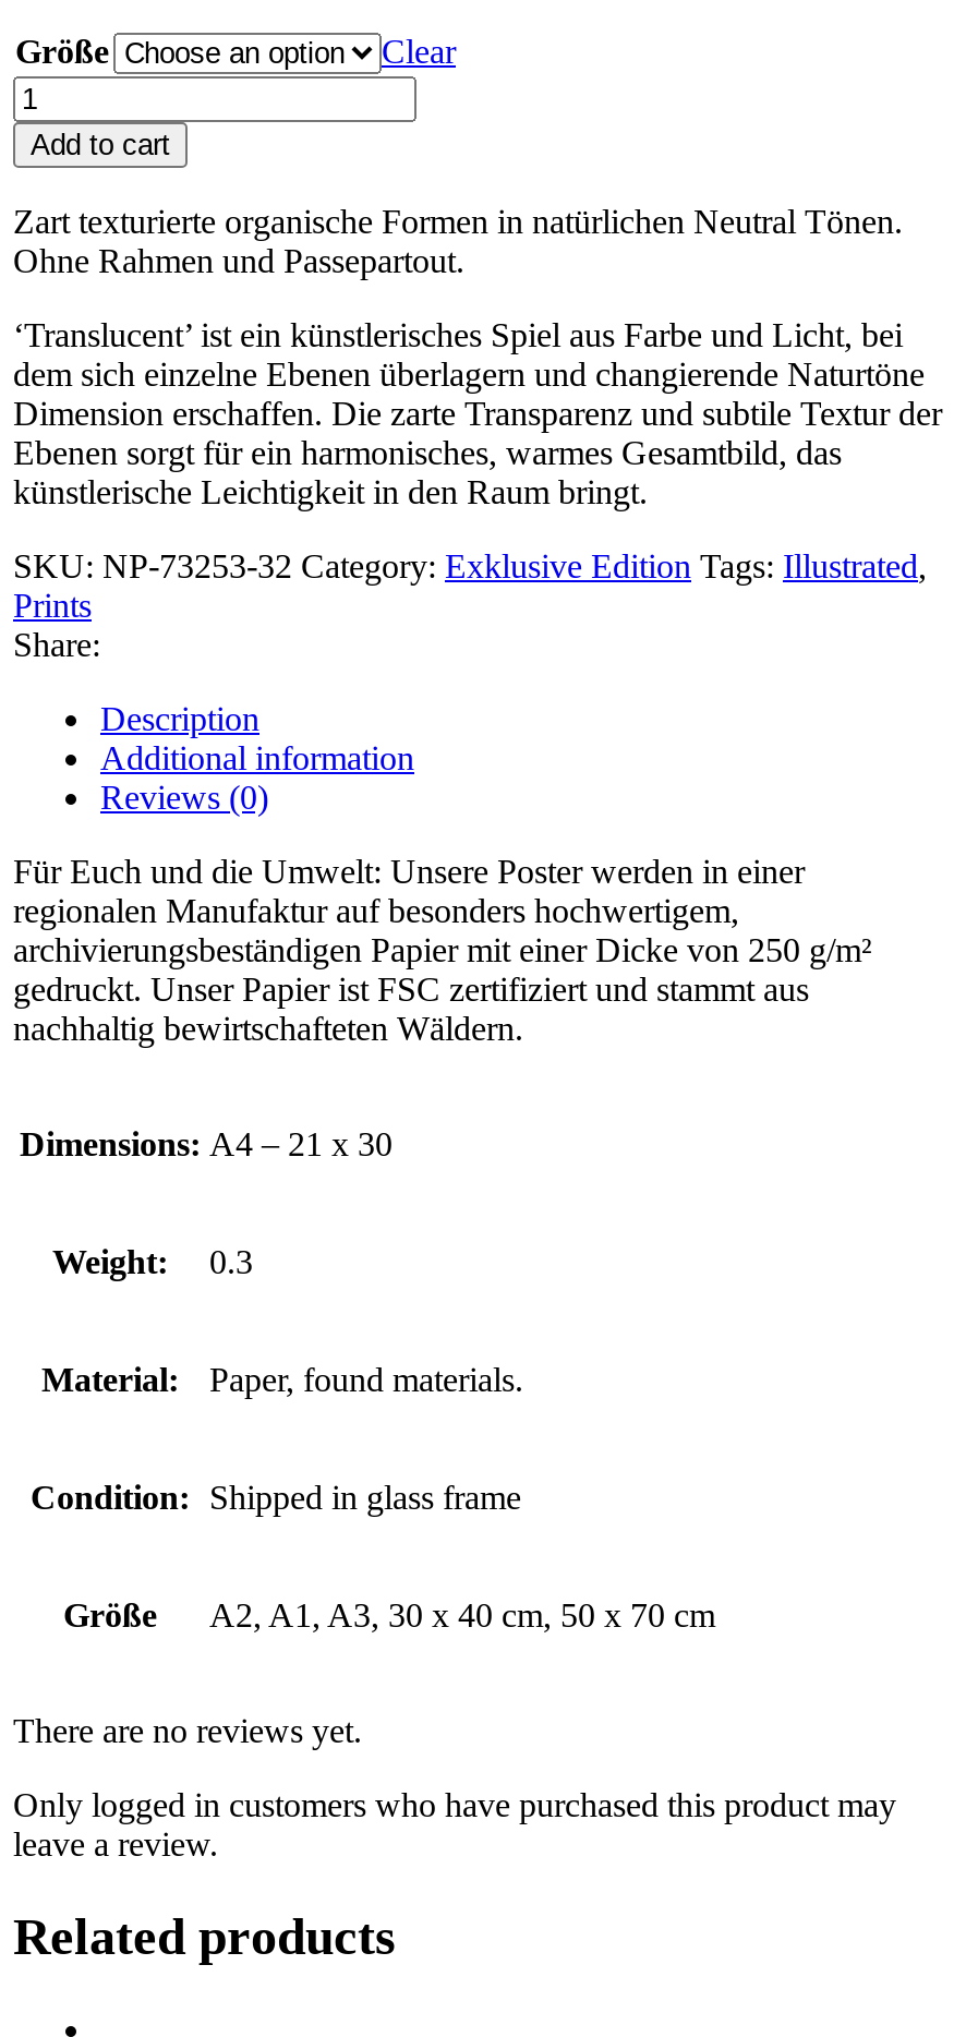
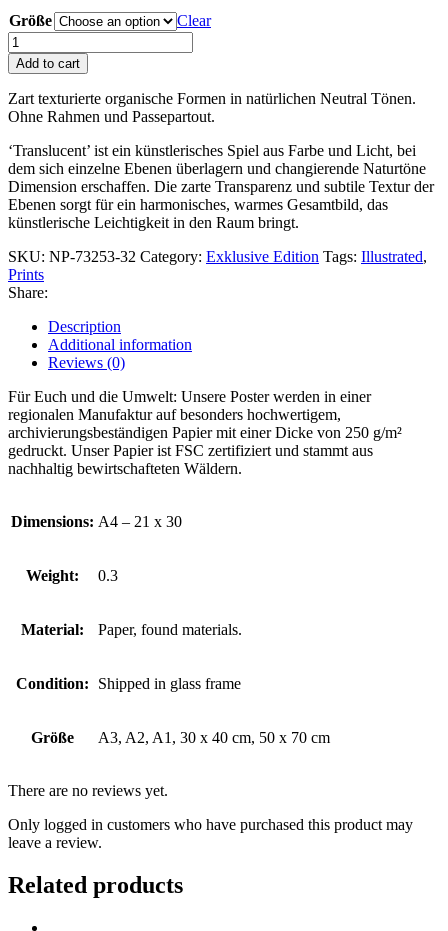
[63,1596,715,1633] Größe A2, A1, A3, 30 x 40 cm, 50 x 70 cm -> [31,729,330,746] Größe A3, A2, A1, 30 x 40 cm, 50 x 70 cm

